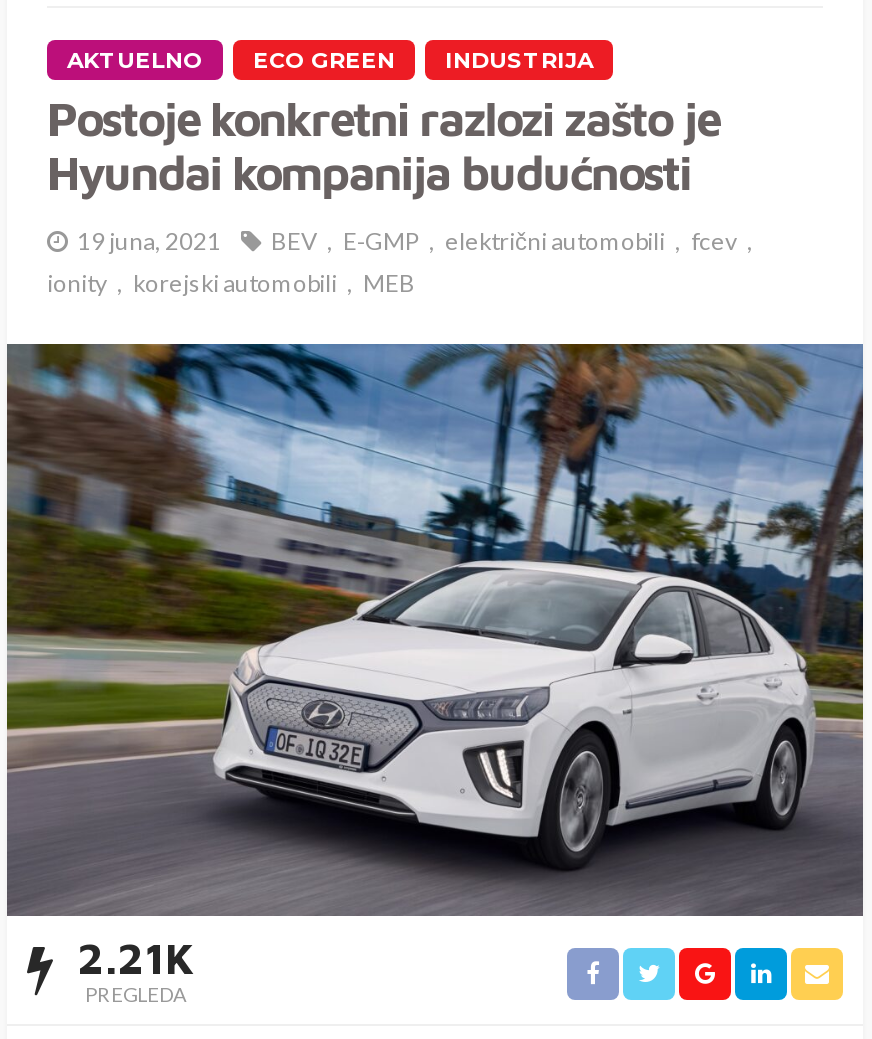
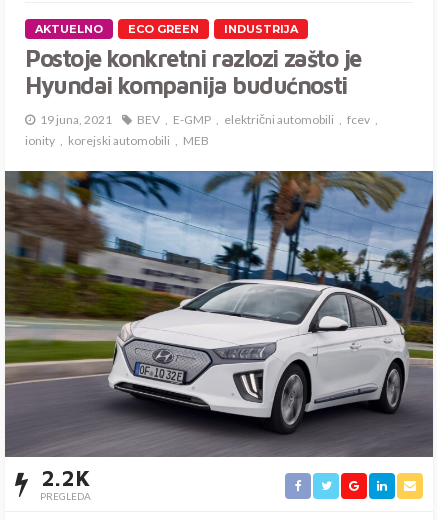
[77,932,195,984] 2.21K -> [41,465,90,491] 2.2K

